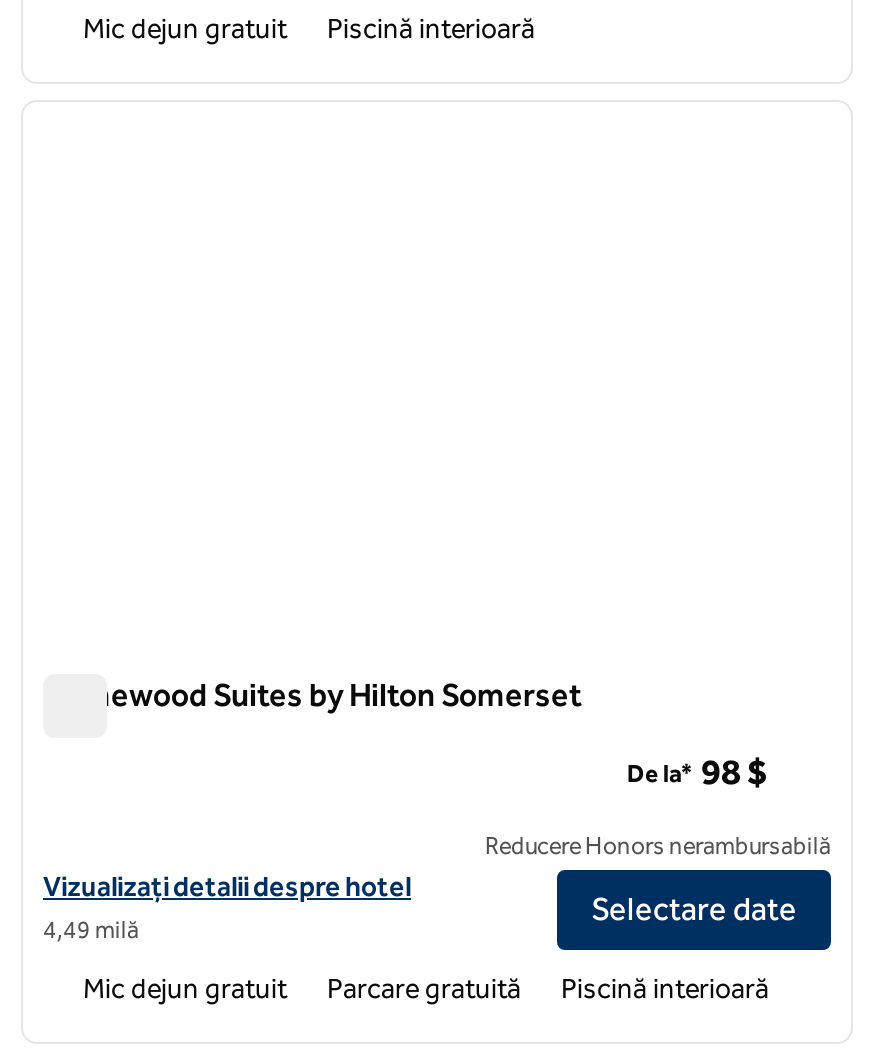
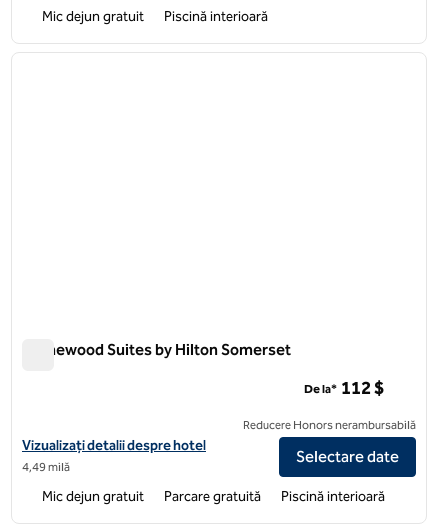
[627,751,767,795] De la* 98 $ -> [304,377,384,399] De la* 112 $

